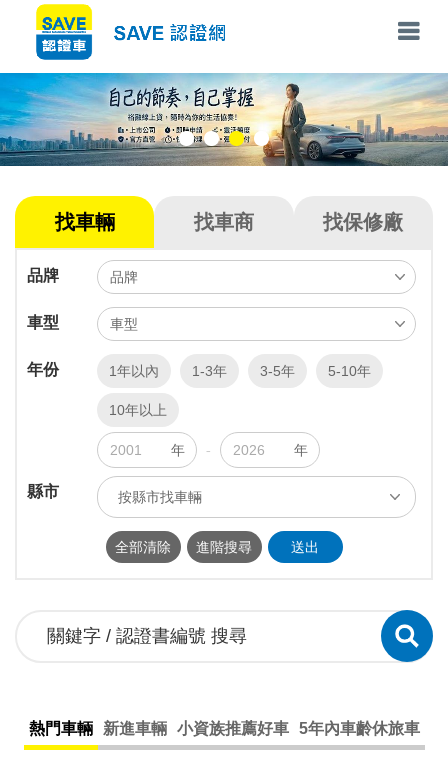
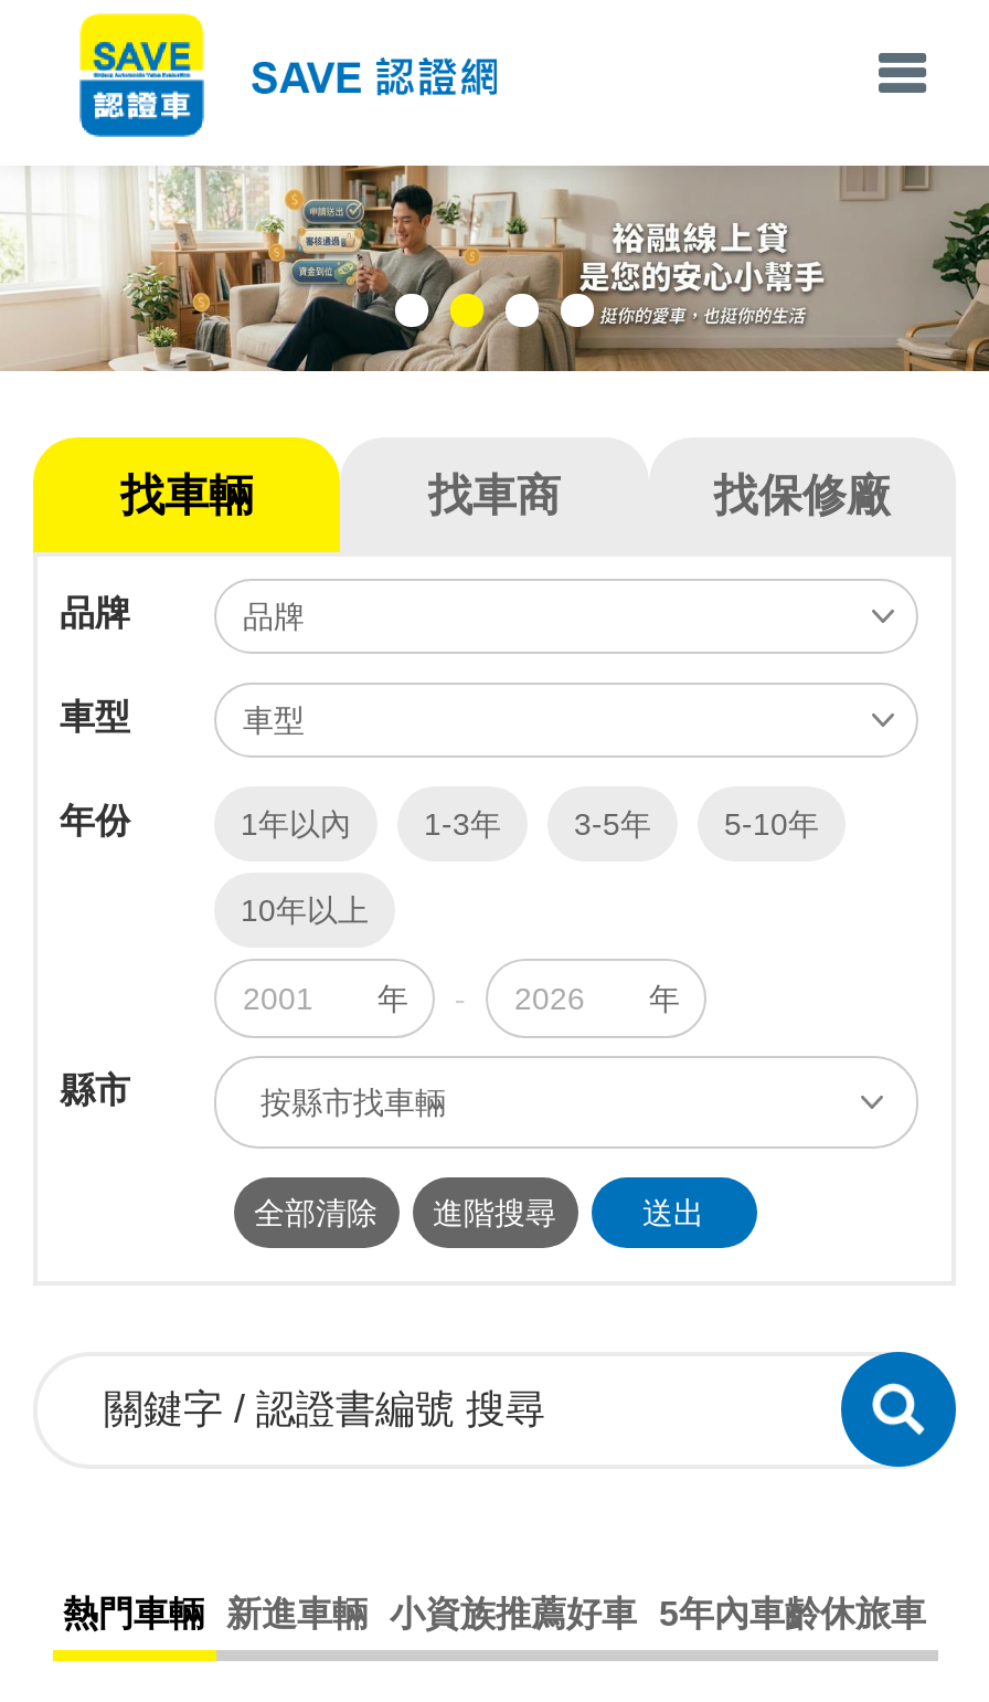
[3,72,445,167] [image] -> [7,163,982,373] [image]

